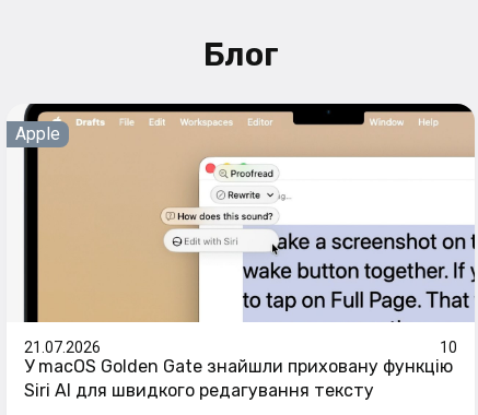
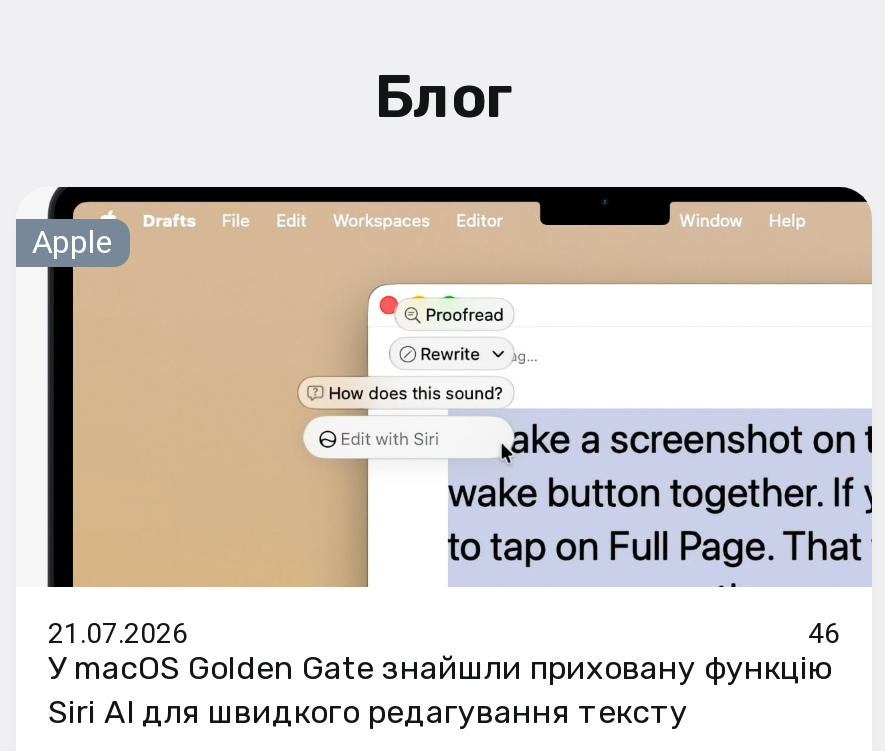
[440,338,457,356] 10 -> [808,617,840,649] 46

